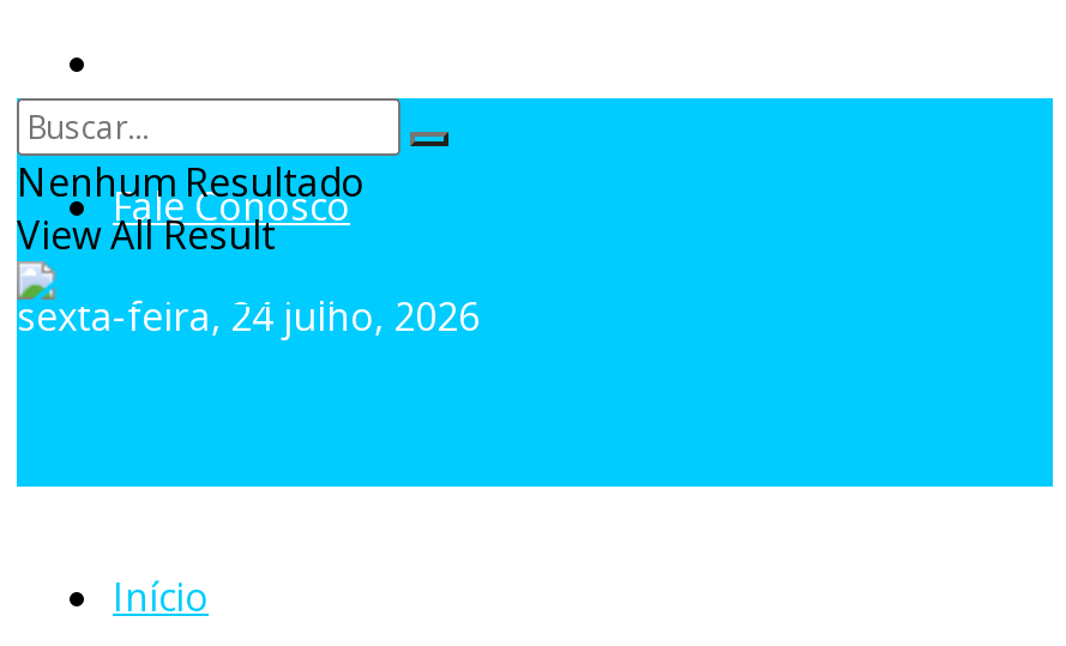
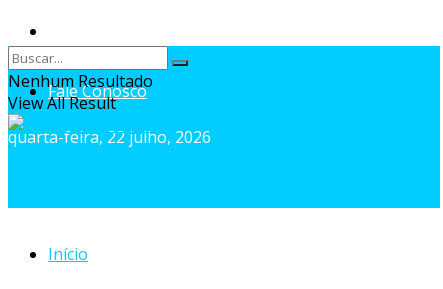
[17,290,480,343] sexta-feira, 24 julho, 2026 -> [8,126,211,148] quarta-feira, 22 julho, 2026

